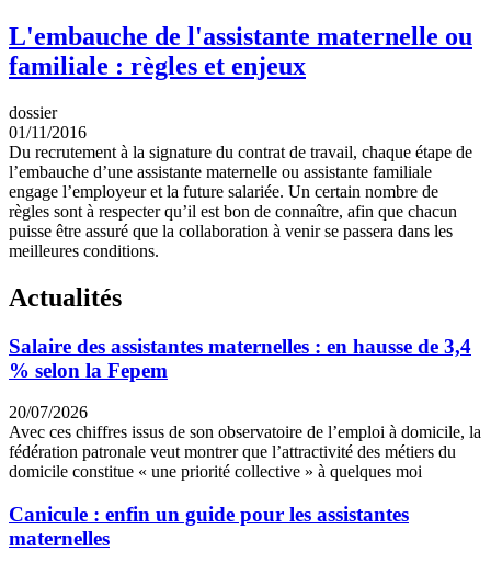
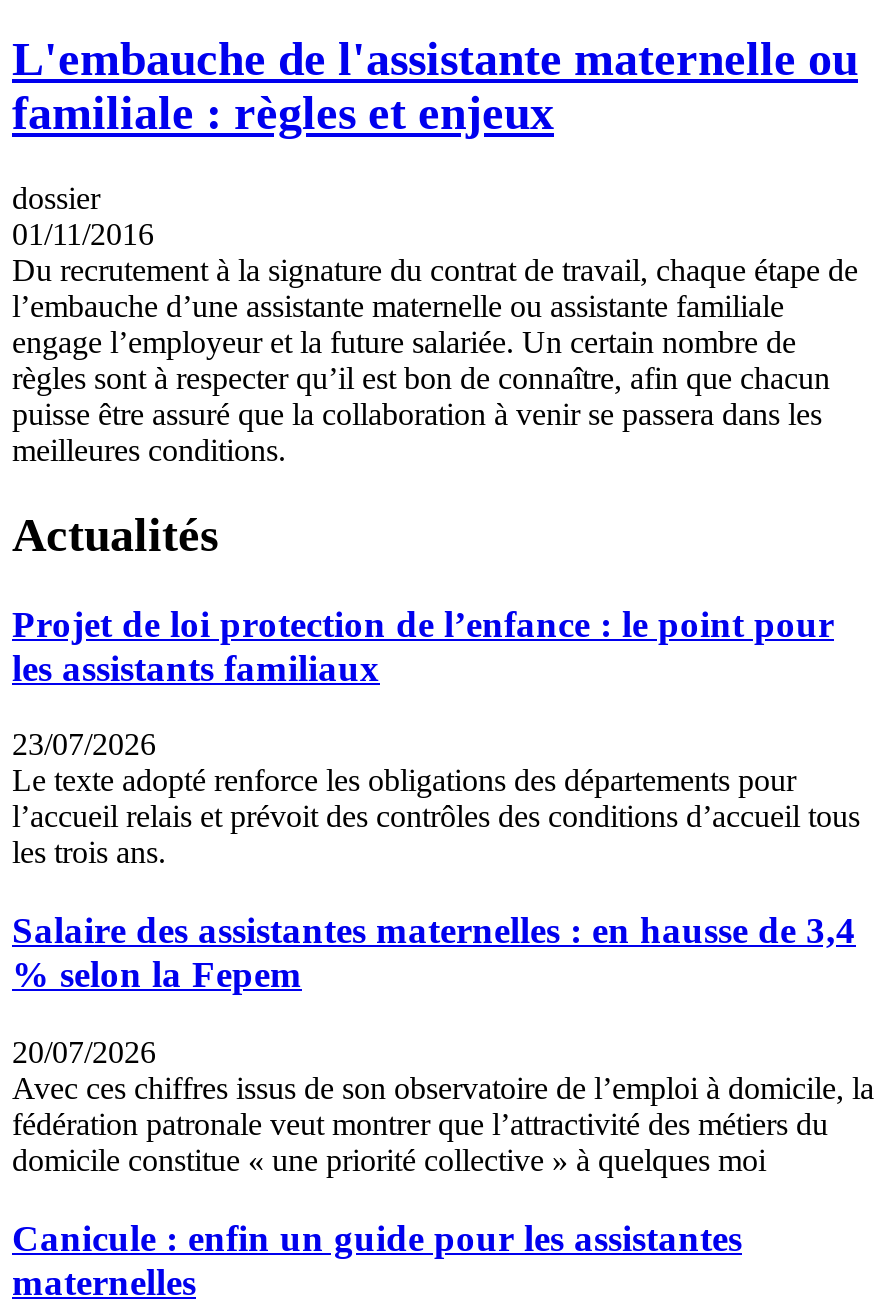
none -> [12,602,860,870] Projet de loi protection de l’enfance : le point pour | les assistants familiaux | 23/07/2026 | Le texte adopté renforce les obligations des départements pour | l’accueil relais et prévoit des contrôles des conditions d’accueil tous | les trois ans.

